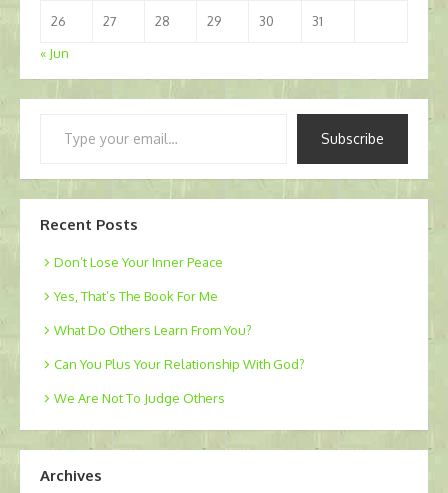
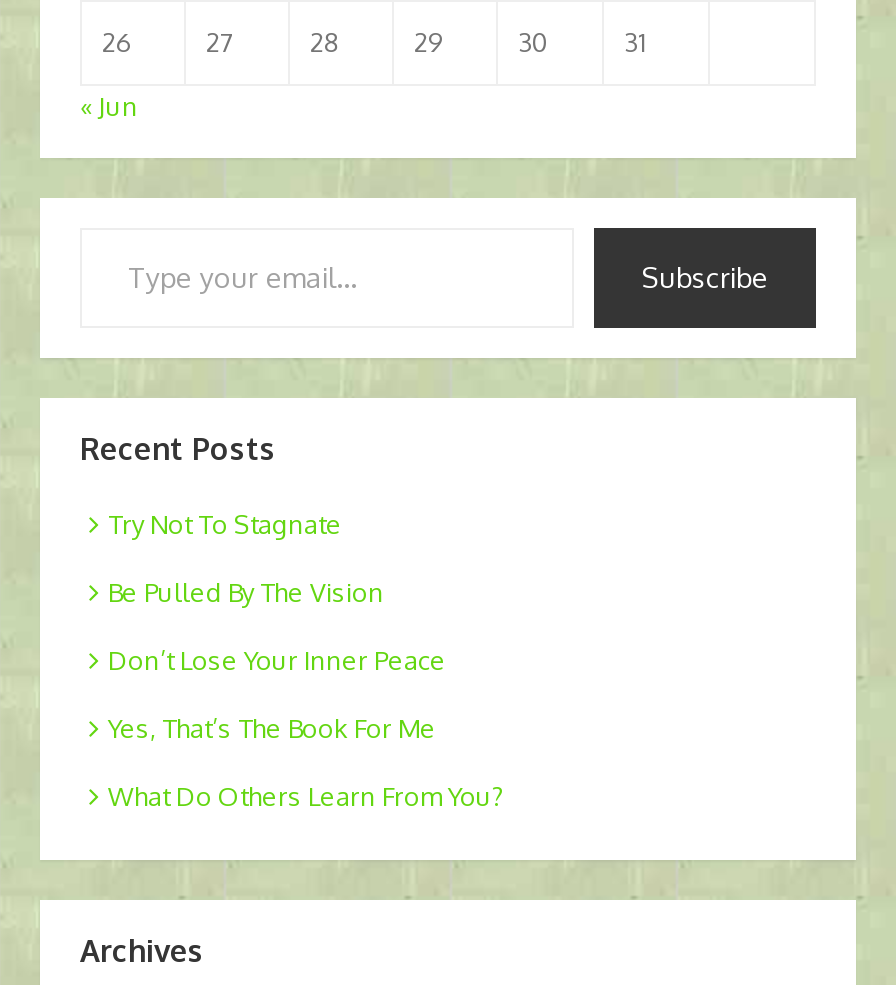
none -> [108,507,384,607] Try Not To Stagnate | Be Pulled By The Vision
moved [54,253,252,337] -> [108,643,504,811]: Don’t Lose Your Inner Peace | Yes, That’s The Book For Me | What Do Others Learn From You?
[54,355,305,405] Can You Plus Your Relationship With God? | We Are Not To Judge Others -> none

